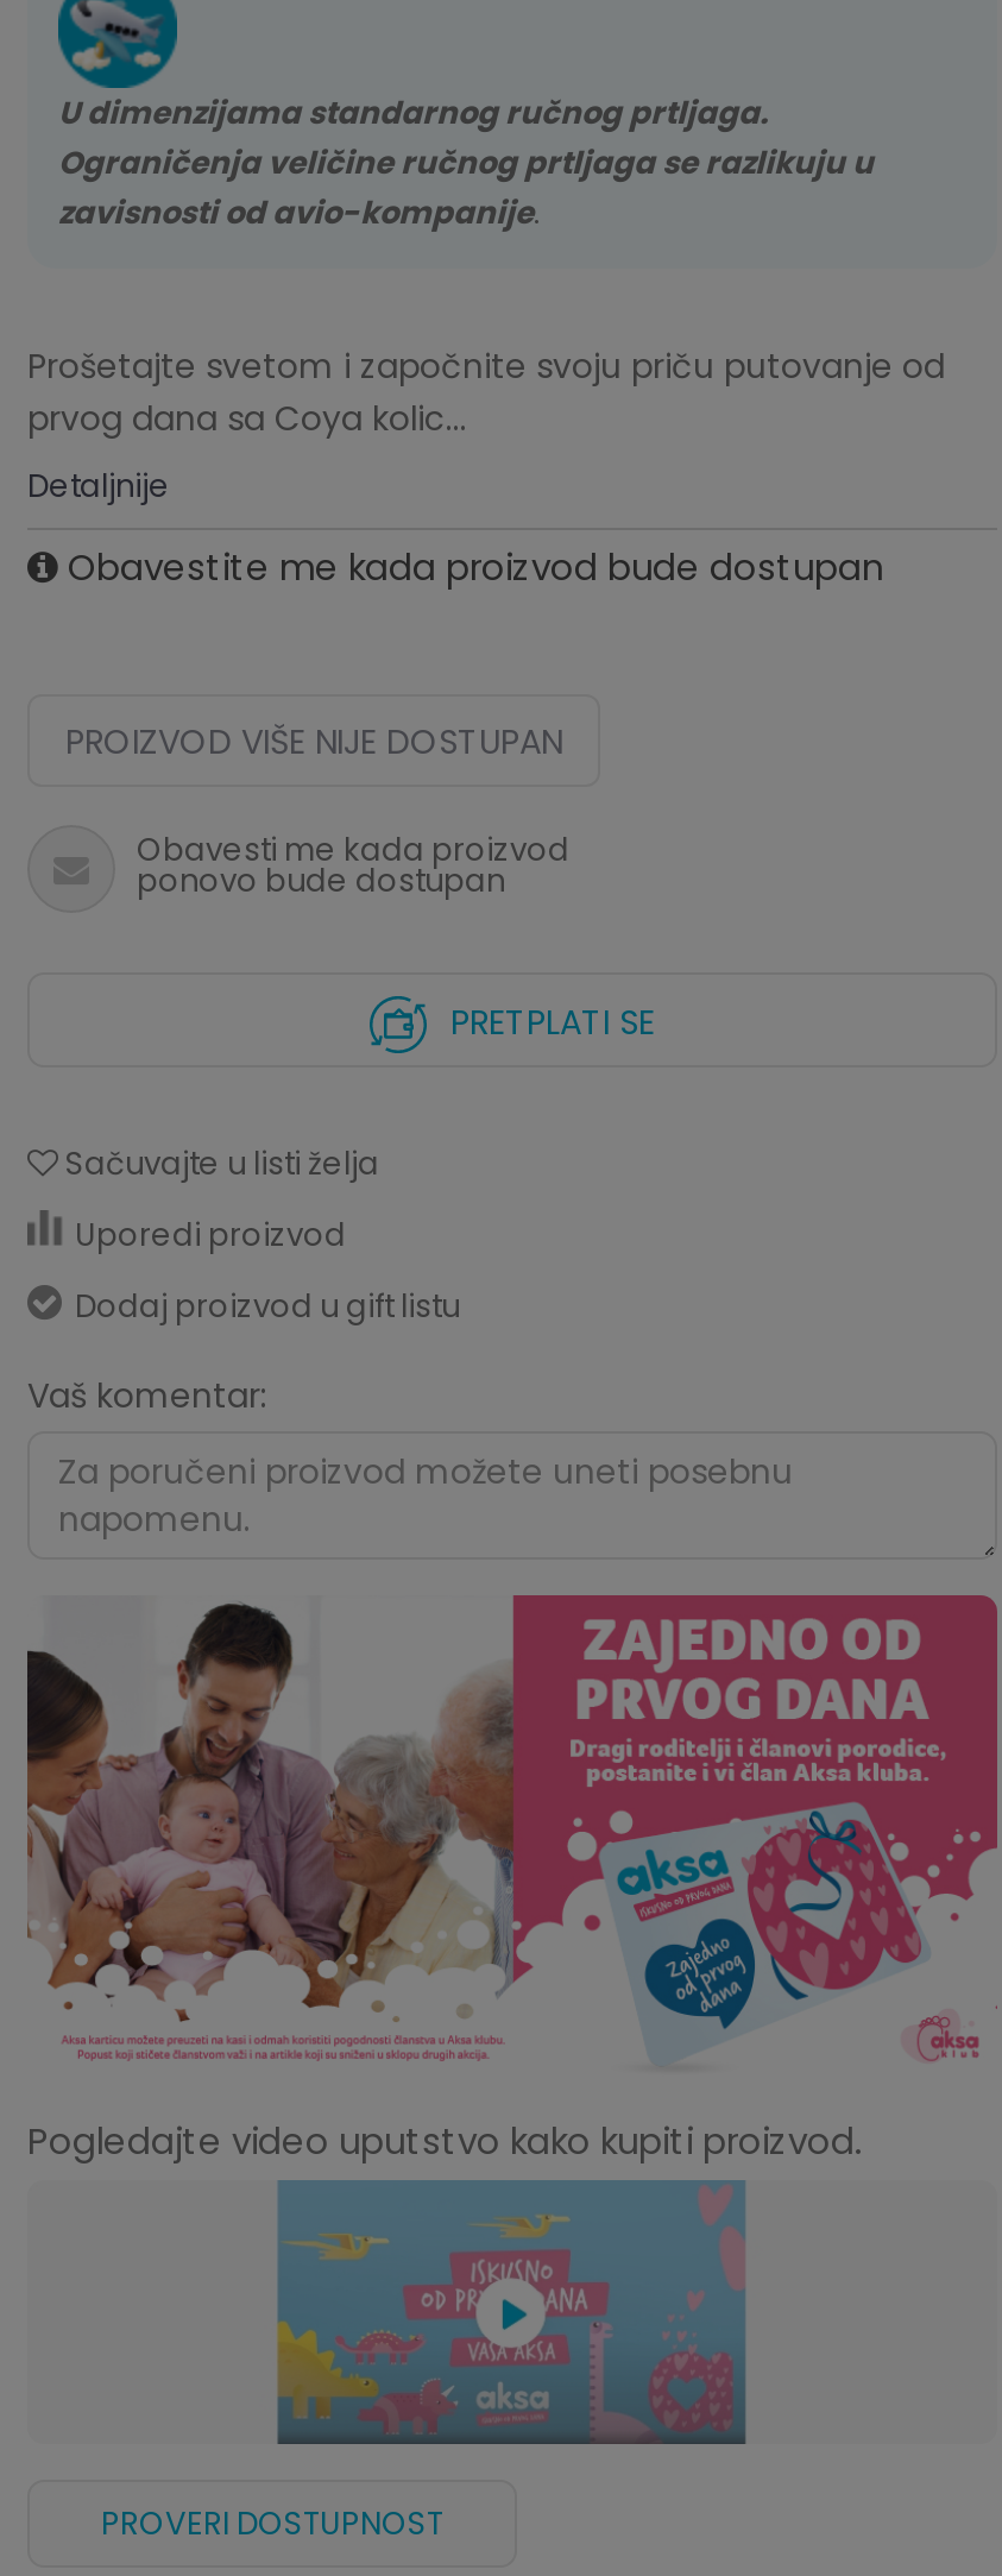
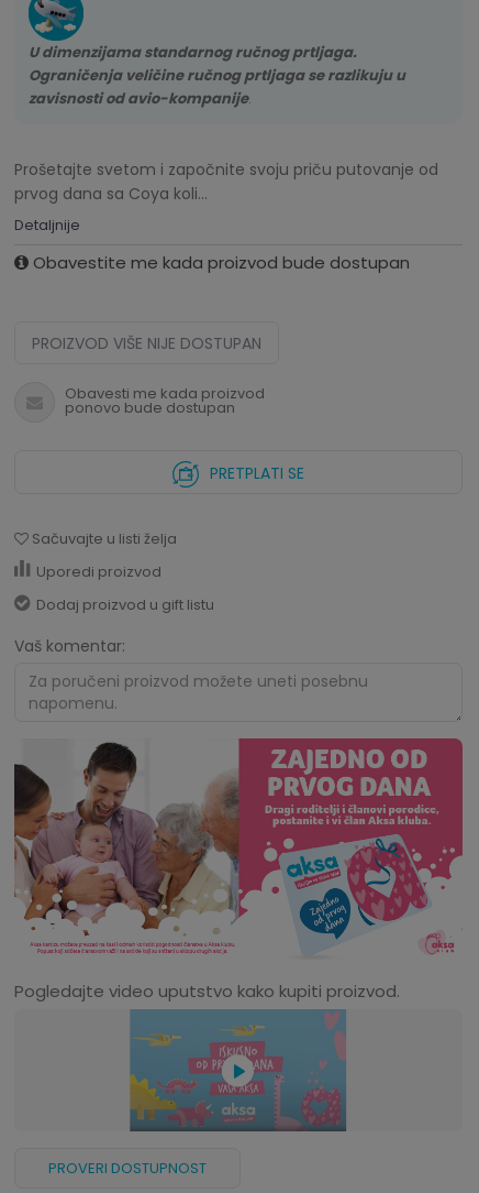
[27,395,477,442] prvog dana sa Coya kolic... -> [14,183,212,205] prvog dana sa Coya koli...

